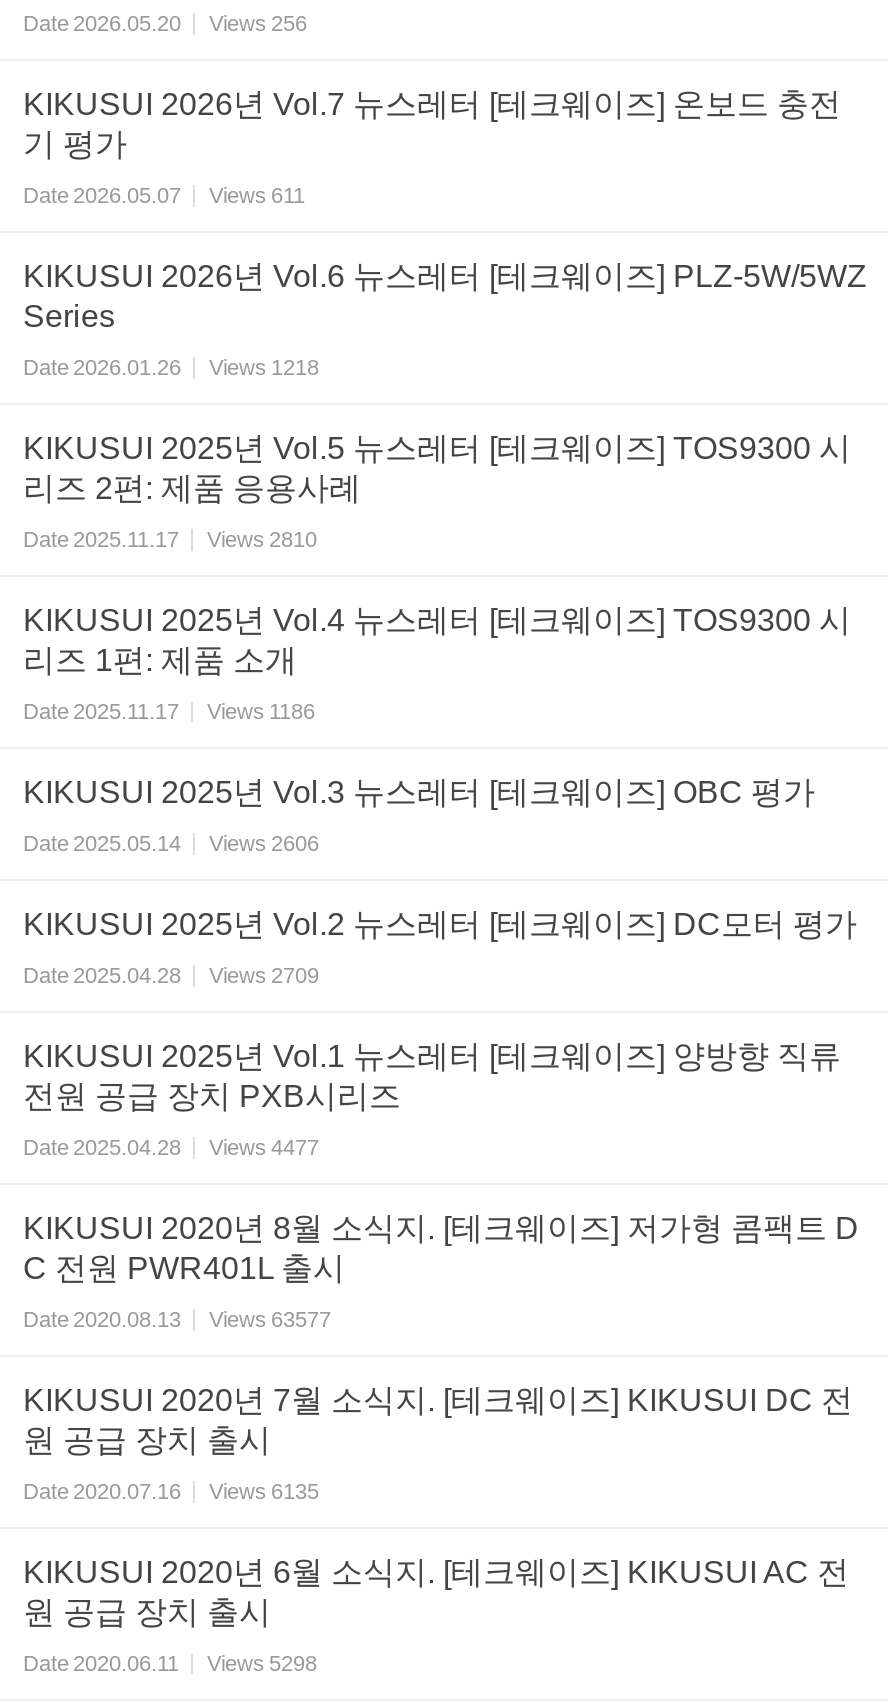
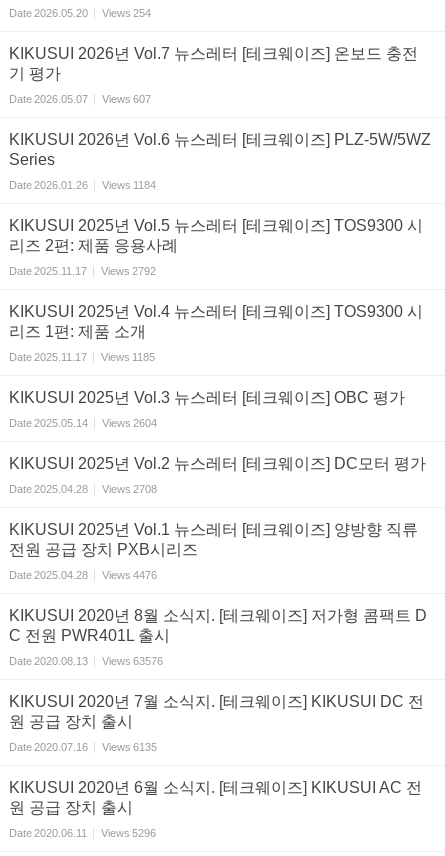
[23,10,307,34] Date 2026.05.20 Views 256 -> [9,7,151,19] Date 2026.05.20 Views 254
[23,182,305,206] Date 2026.05.07 Views 611 -> [9,93,151,105] Date 2026.05.07 Views 607
[23,354,319,378] Date 2026.01.26 Views 1218 -> [9,179,156,191] Date 2026.01.26 Views 1184
[23,526,317,550] Date 2025.11.17 Views 2810 -> [9,265,156,277] Date 2025.11.17 Views 2792
[23,698,315,722] Date 2025.11.17 Views 1186 -> [9,351,155,363] Date 2025.11.17 Views 1185
[23,830,319,854] Date 2025.05.14 Views 2606 -> [9,417,157,429] Date 2025.05.14 Views 2604
[23,962,319,986] Date 2025.04.28 Views 2709 -> [9,483,157,495] Date 2025.04.28 Views 2708
[23,1134,319,1158] Date 2025.04.28 Views 4477 -> [9,569,157,581] Date 2025.04.28 Views 4476
[23,1306,331,1330] Date 2020.08.13 Views 63577 -> [9,655,163,667] Date 2020.08.13 Views 63576
[23,1650,317,1674] Date 2020.06.11 Views 5298 -> [9,827,156,839] Date 2020.06.11 Views 5296

